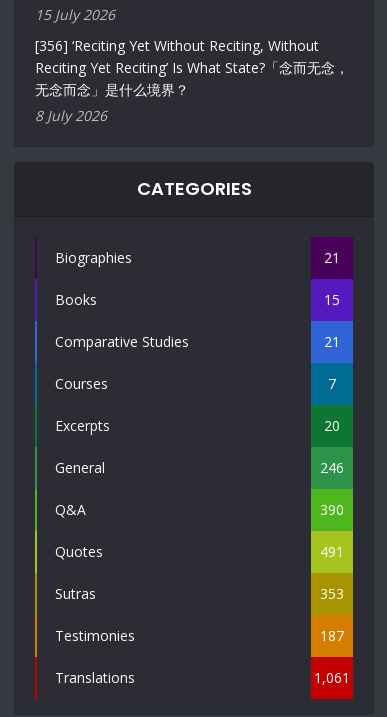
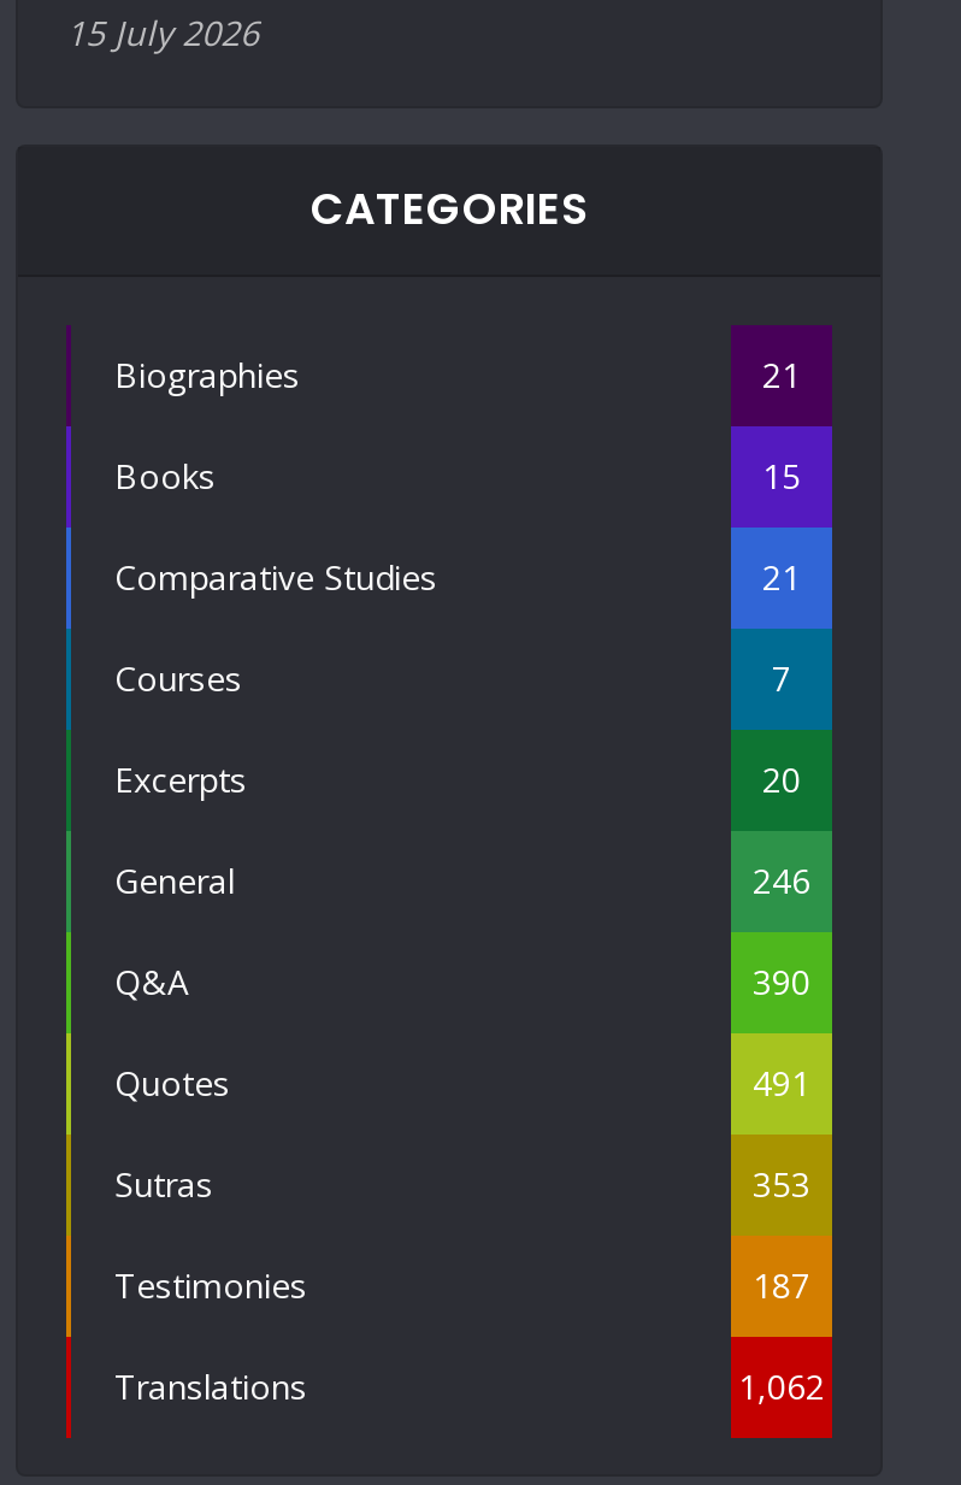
[35,36,349,125] [356] ‘Reciting Yet Without Reciting, Without | Reciting Yet Reciting’ Is What State?「念而无念， | 无念而念」是什么境界？ | 8 July 2026 -> none
[314,668,350,687] 1,061 -> [738,1365,825,1410] 1,062

